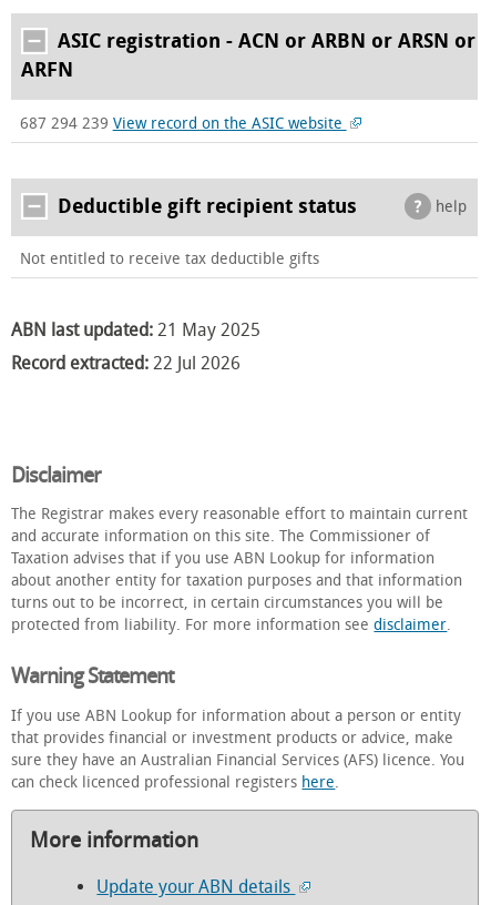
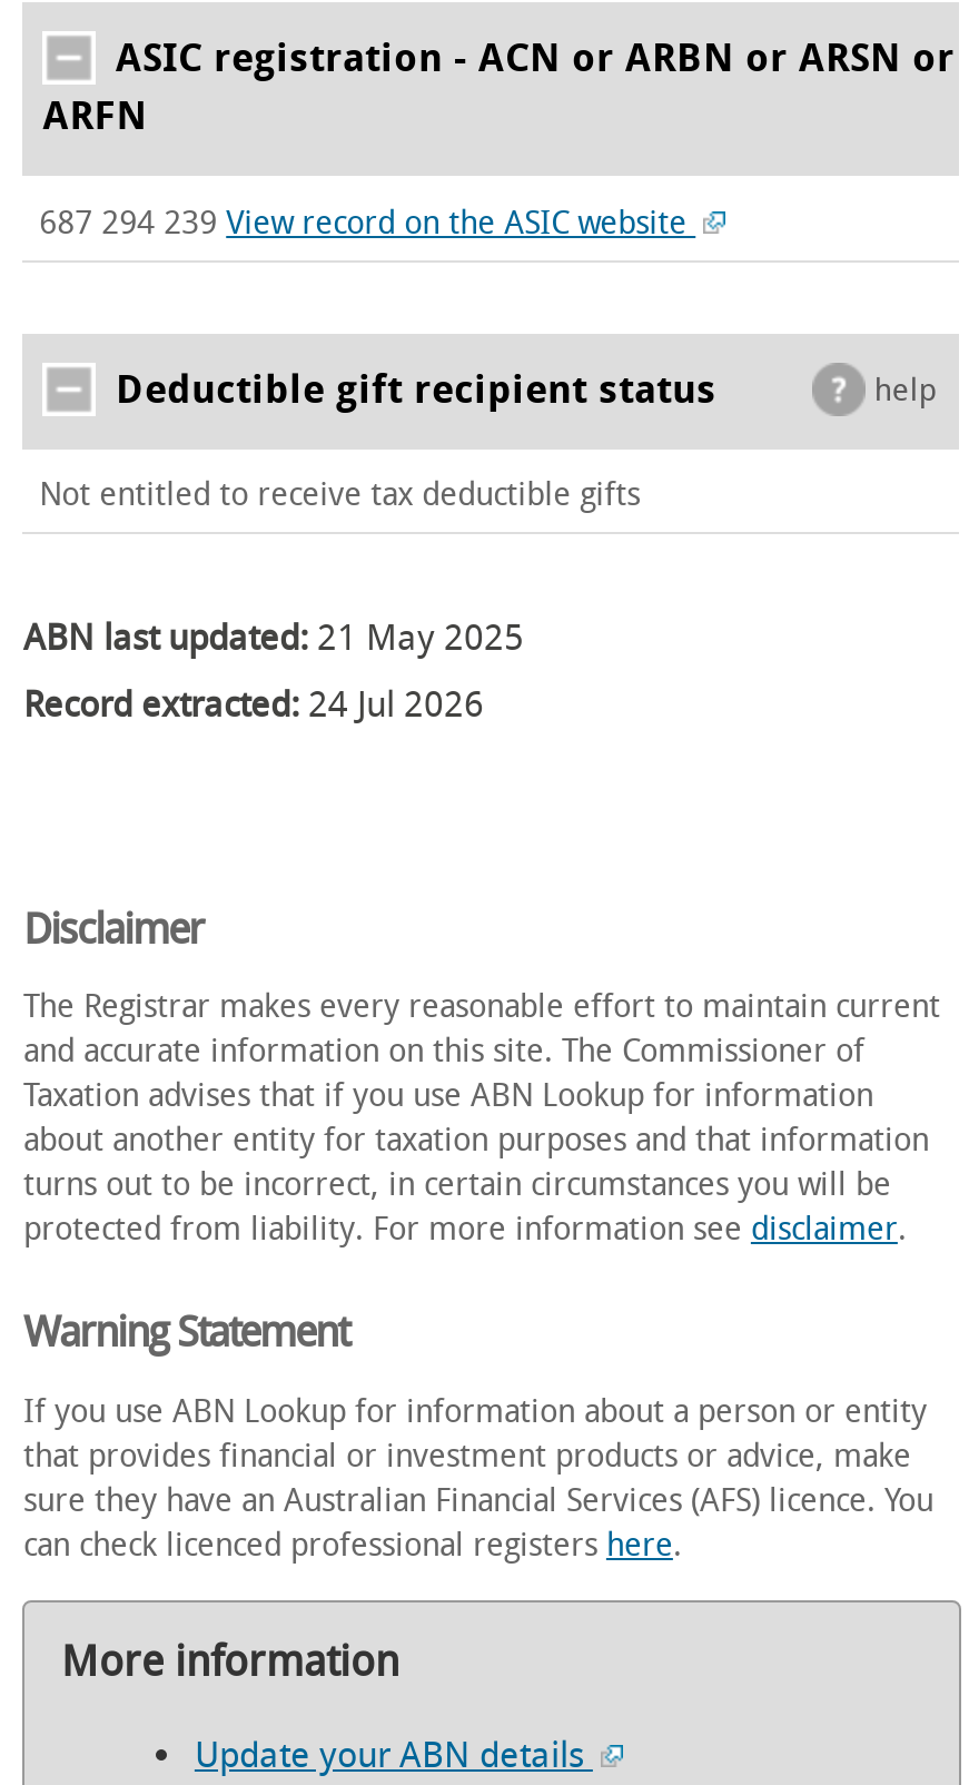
[12,353,241,374] Record extracted: 22 Jul 2026 -> [23,684,484,726] Record extracted: 24 Jul 2026

